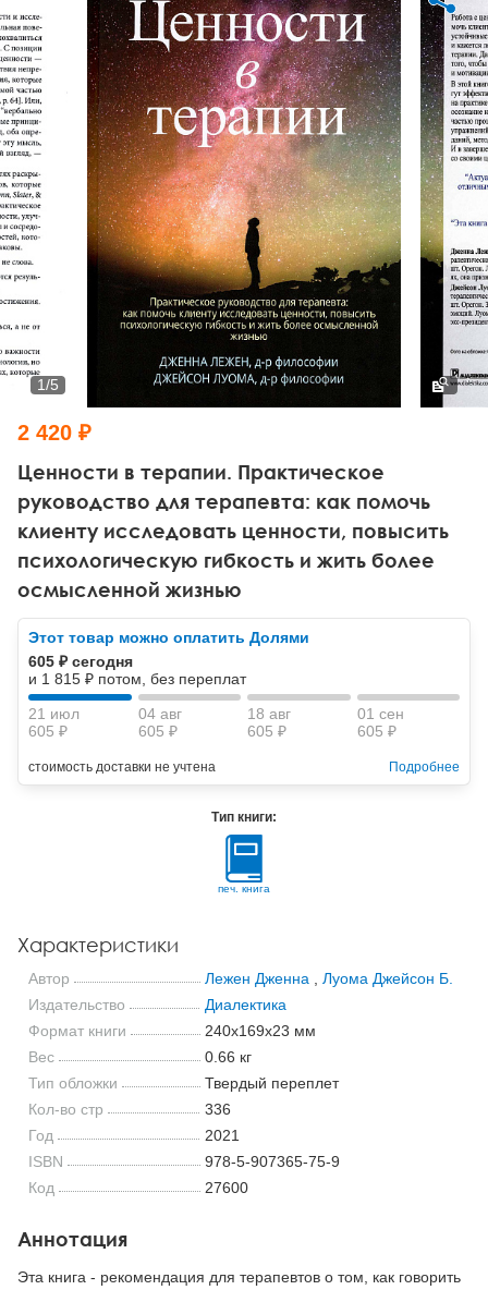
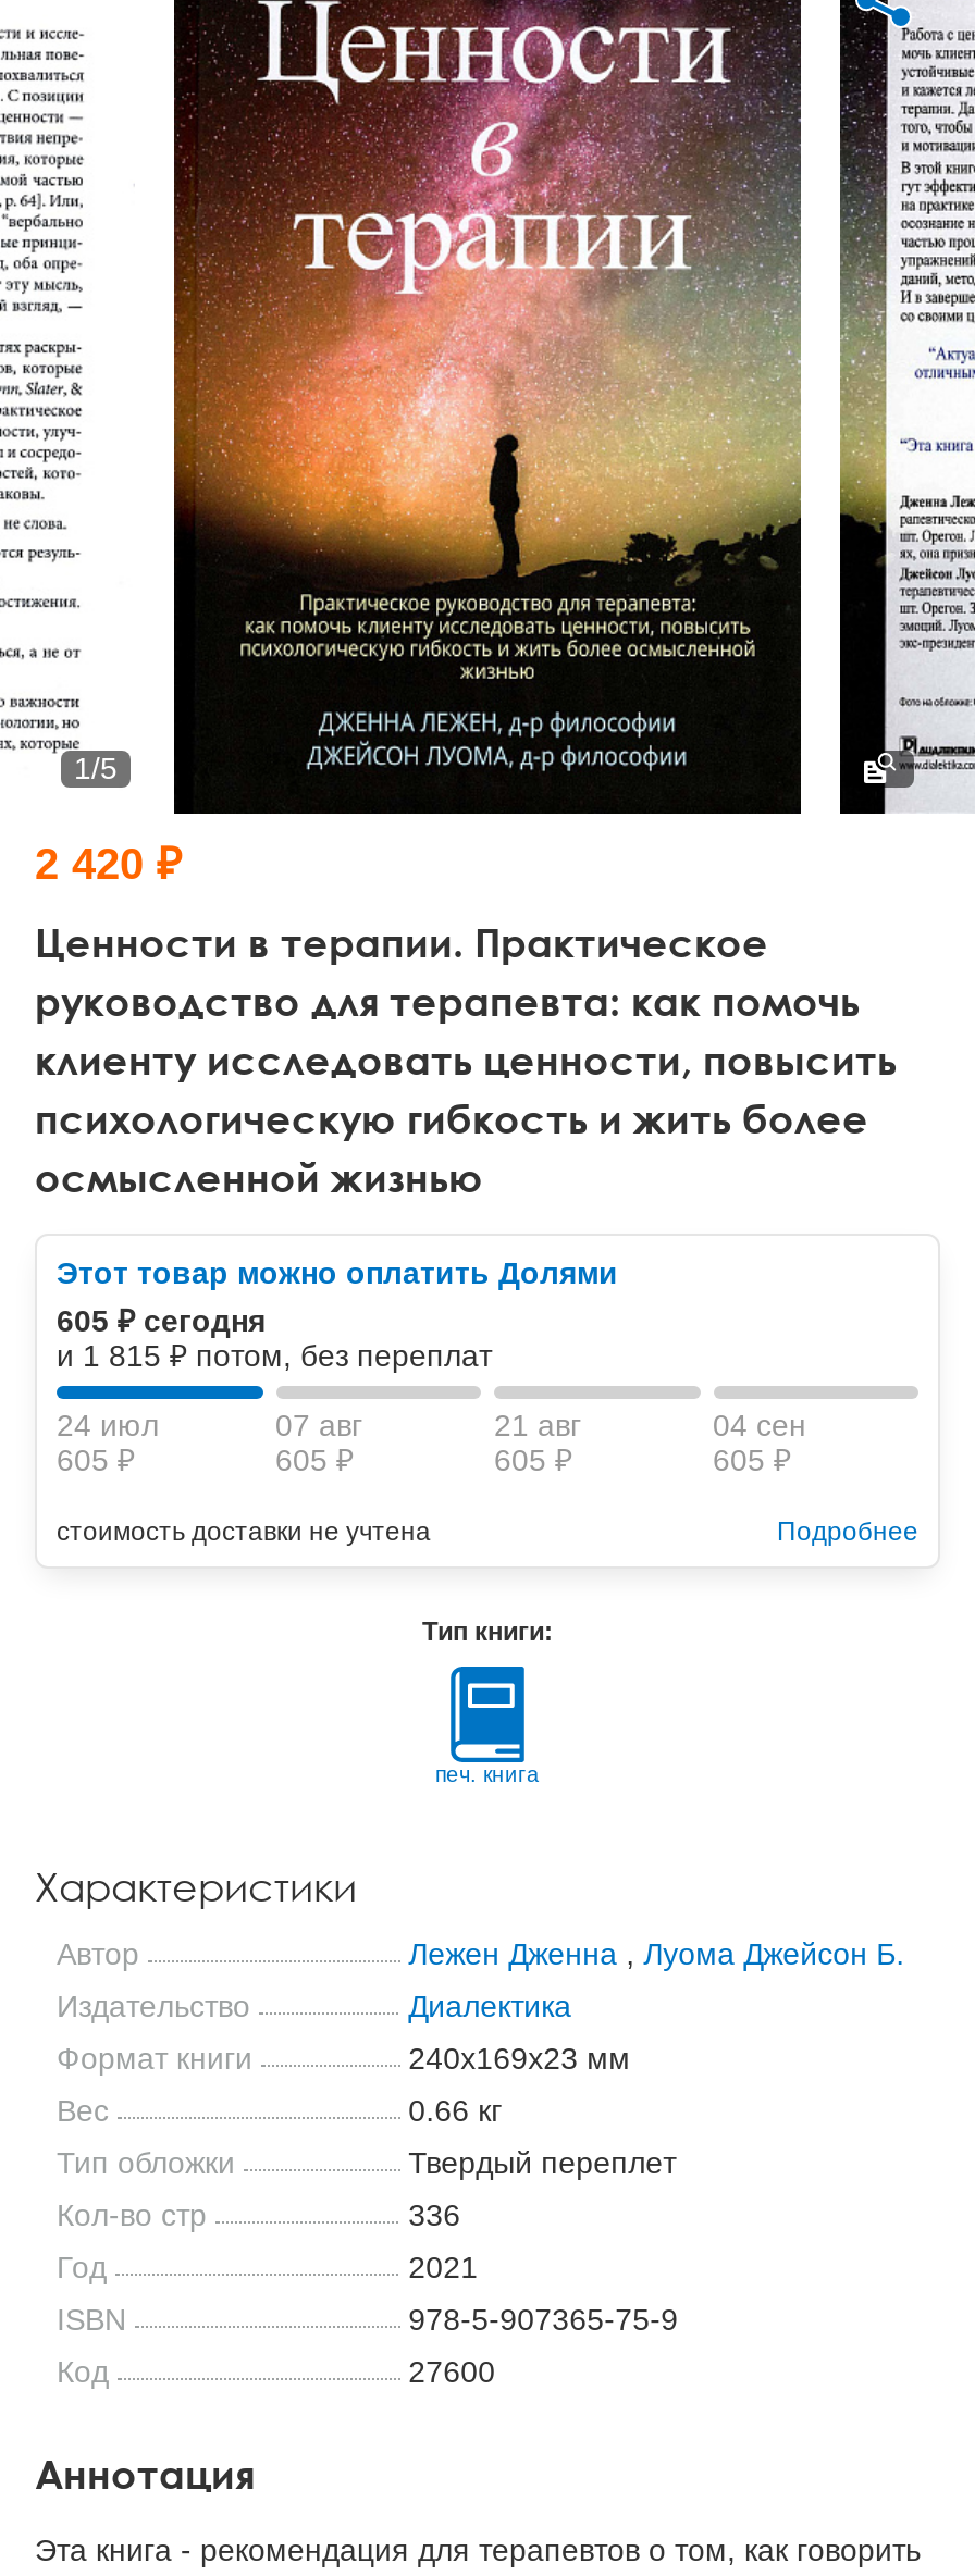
[28,705,80,722] 21 июл -> [57,1407,159,1442] 24 июл
[138,705,181,722] 04 авг -> [275,1407,362,1442] 07 авг
[247,705,291,722] 18 авг -> [494,1407,581,1442] 21 авг
[357,705,404,722] 01 сен -> [713,1407,806,1442] 04 сен

